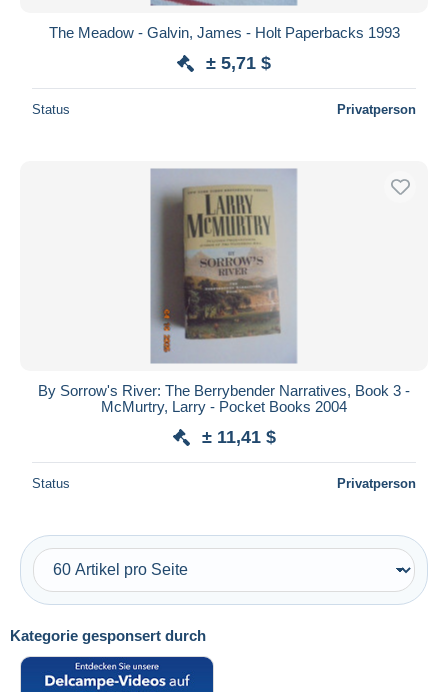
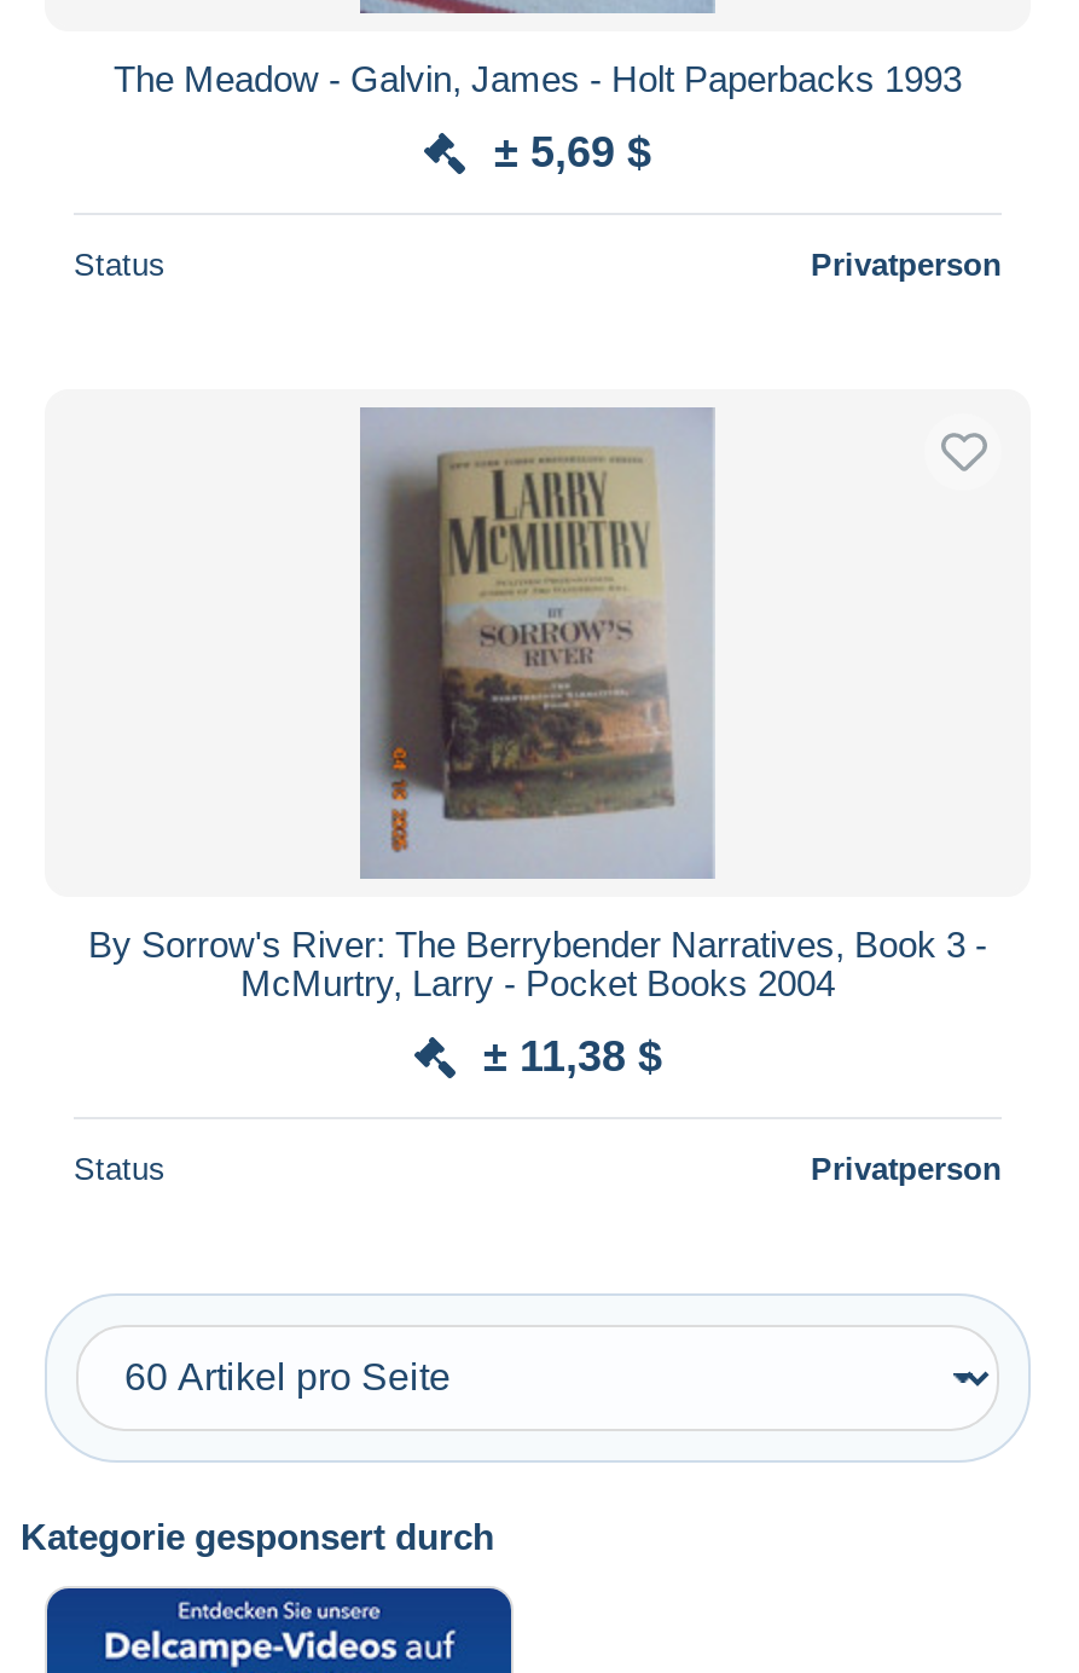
[206,53,271,73] ± 5,71 $ -> [494,128,651,176] ± 5,69 $
[201,427,275,447] ± 11,41 $ -> [483,1032,662,1080] ± 11,38 $

